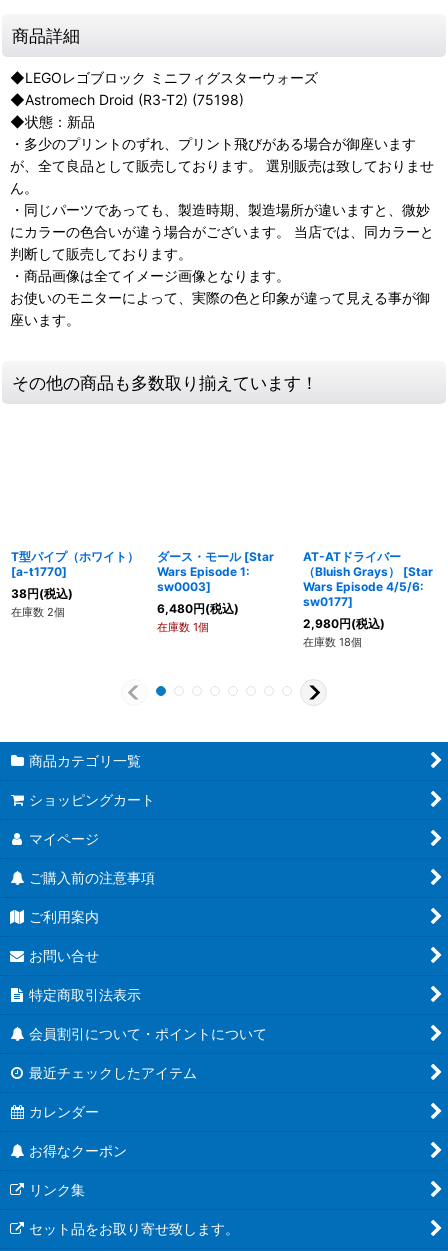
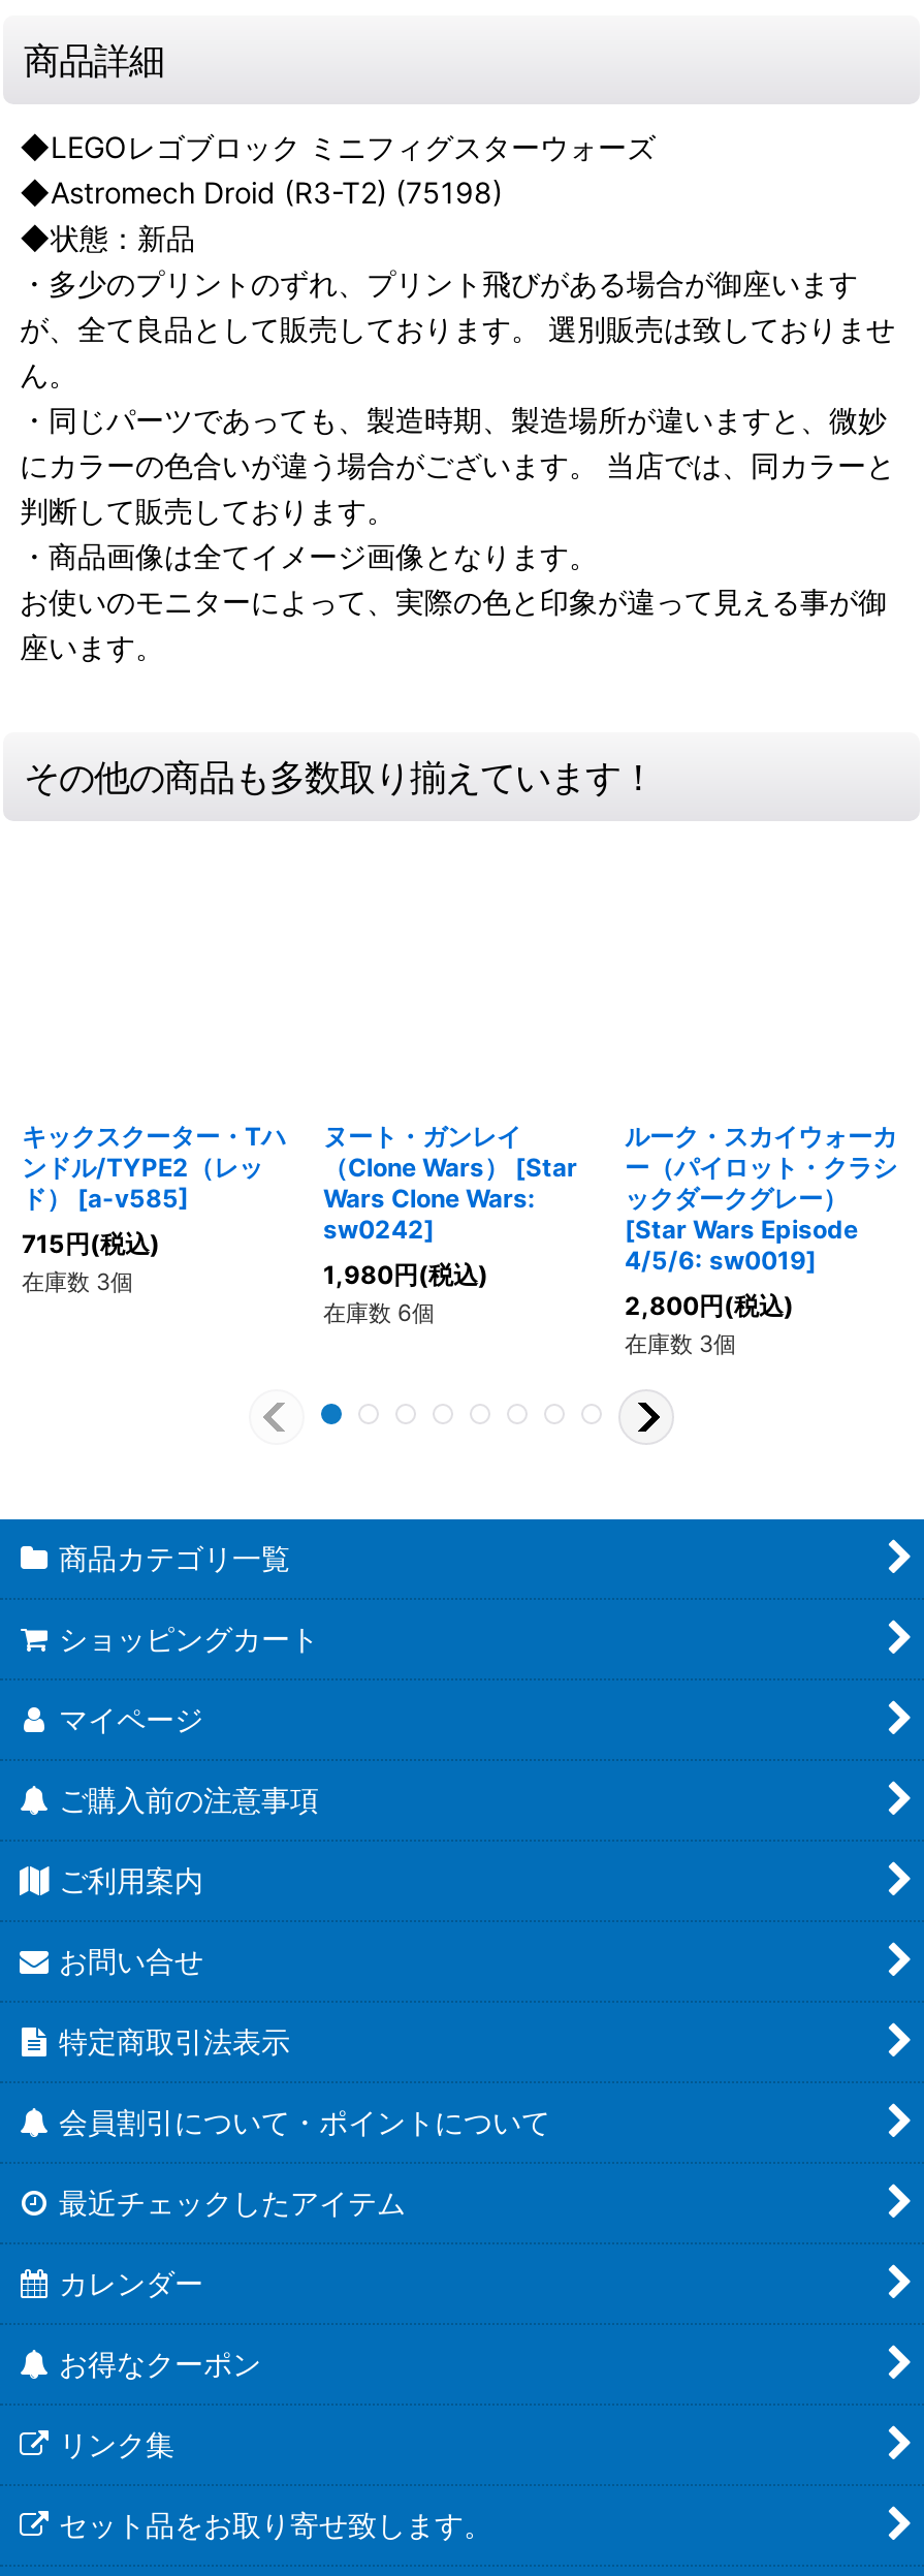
[11,549,139,579] T型パイプ（ホワイト） | [a-t1770] -> [22,1121,286,1214] キックスクーター・Tハ | ンドル/TYPE2（レッ | ド） [a-v585]
[157,549,274,594] ダース・モール [Star | Wars Episode 1: | sw0003] -> [323,1121,577,1245] ヌート・ガンレイ | （Clone Wars） [Star | Wars Clone Wars: | sw0242]
[303,549,433,609] AT-ATドライバー | （Bluish Grays） [Star | Wars Episode 4/5/6: | sw0177] -> [625,1121,897,1276] ルーク・スカイウォーカ | ー（パイロット・クラシ | ックダークグレー） | [Star Wars Episode | 4/5/6: sw0019]
[11,586,73,619] 38円(税込) | 在庫数 2個 -> [22,1228,160,1296] 715円(税込) | 在庫数 3個
[157,601,239,634] 6,480円(税込) | 在庫数 1個 -> [323,1259,488,1327] 1,980円(税込) | 在庫数 6個
[303,616,385,649] 2,980円(税込) | 在庫数 18個 -> [625,1290,794,1358] 2,800円(税込) | 在庫数 3個

